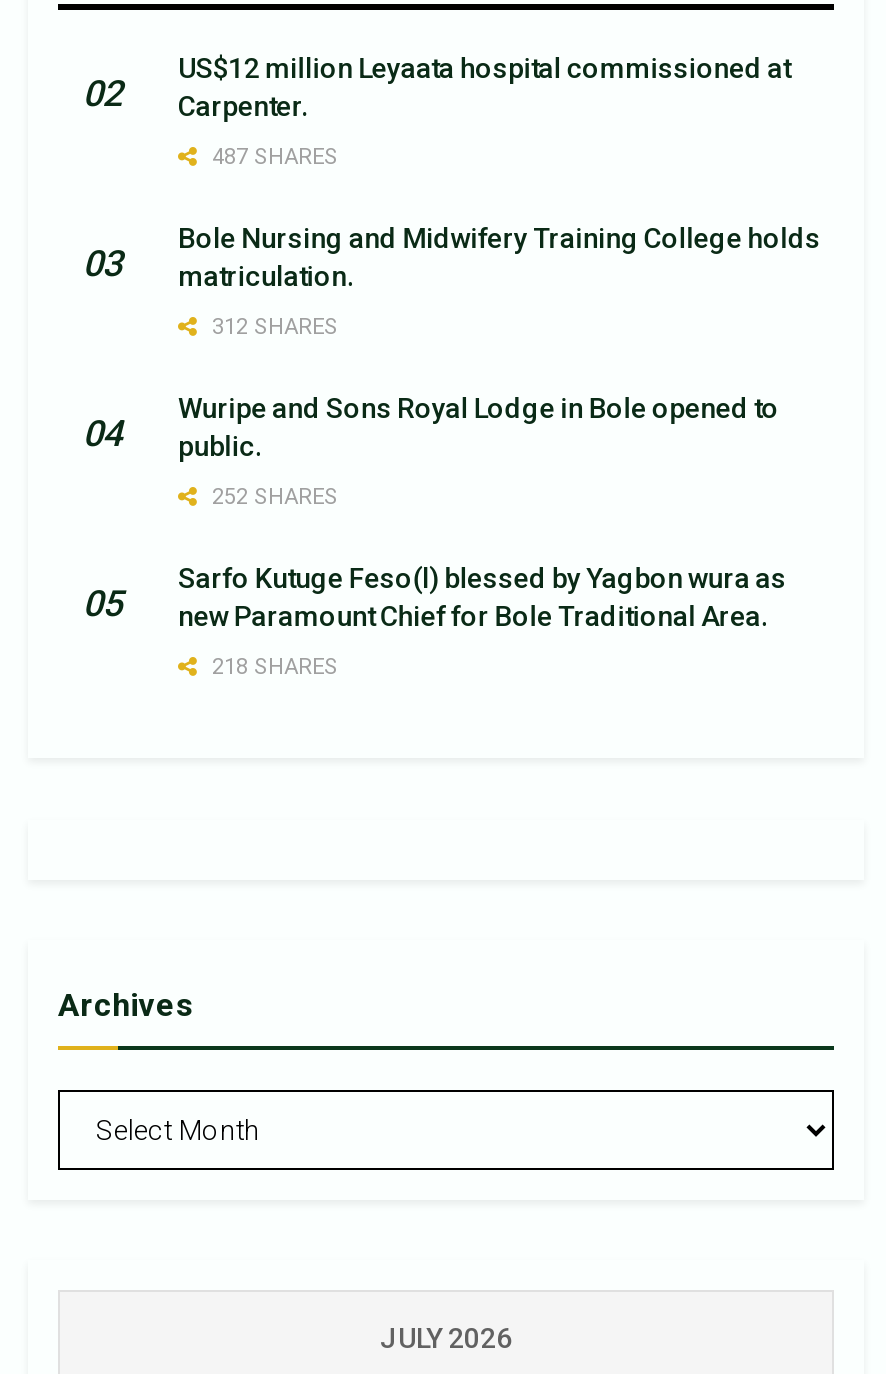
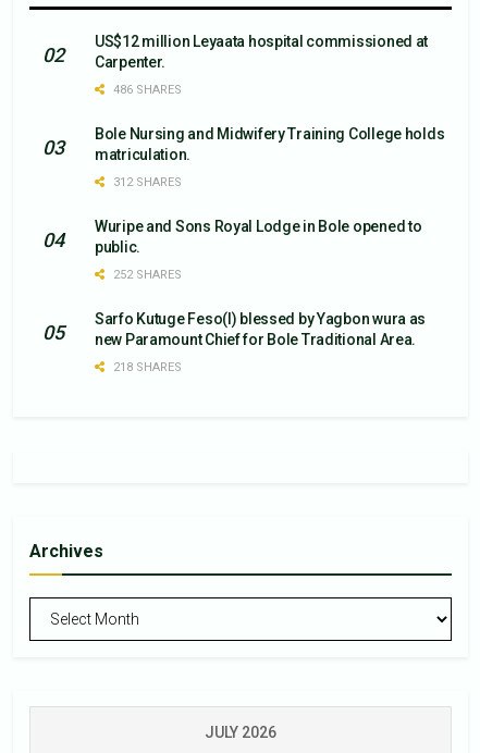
[206,143,338,169] 487 SHARES -> [110,82,182,96] 486 SHARES

